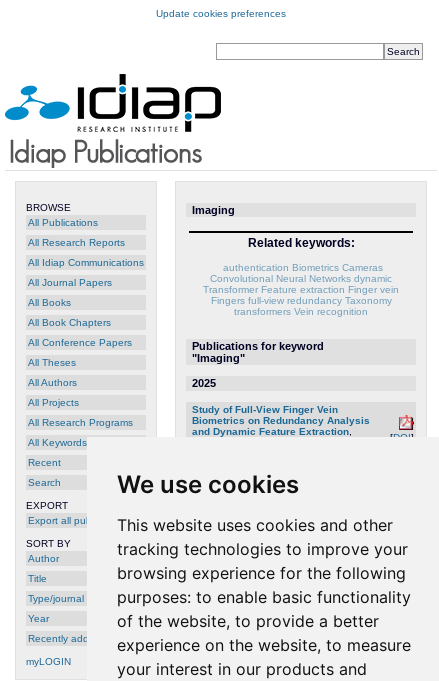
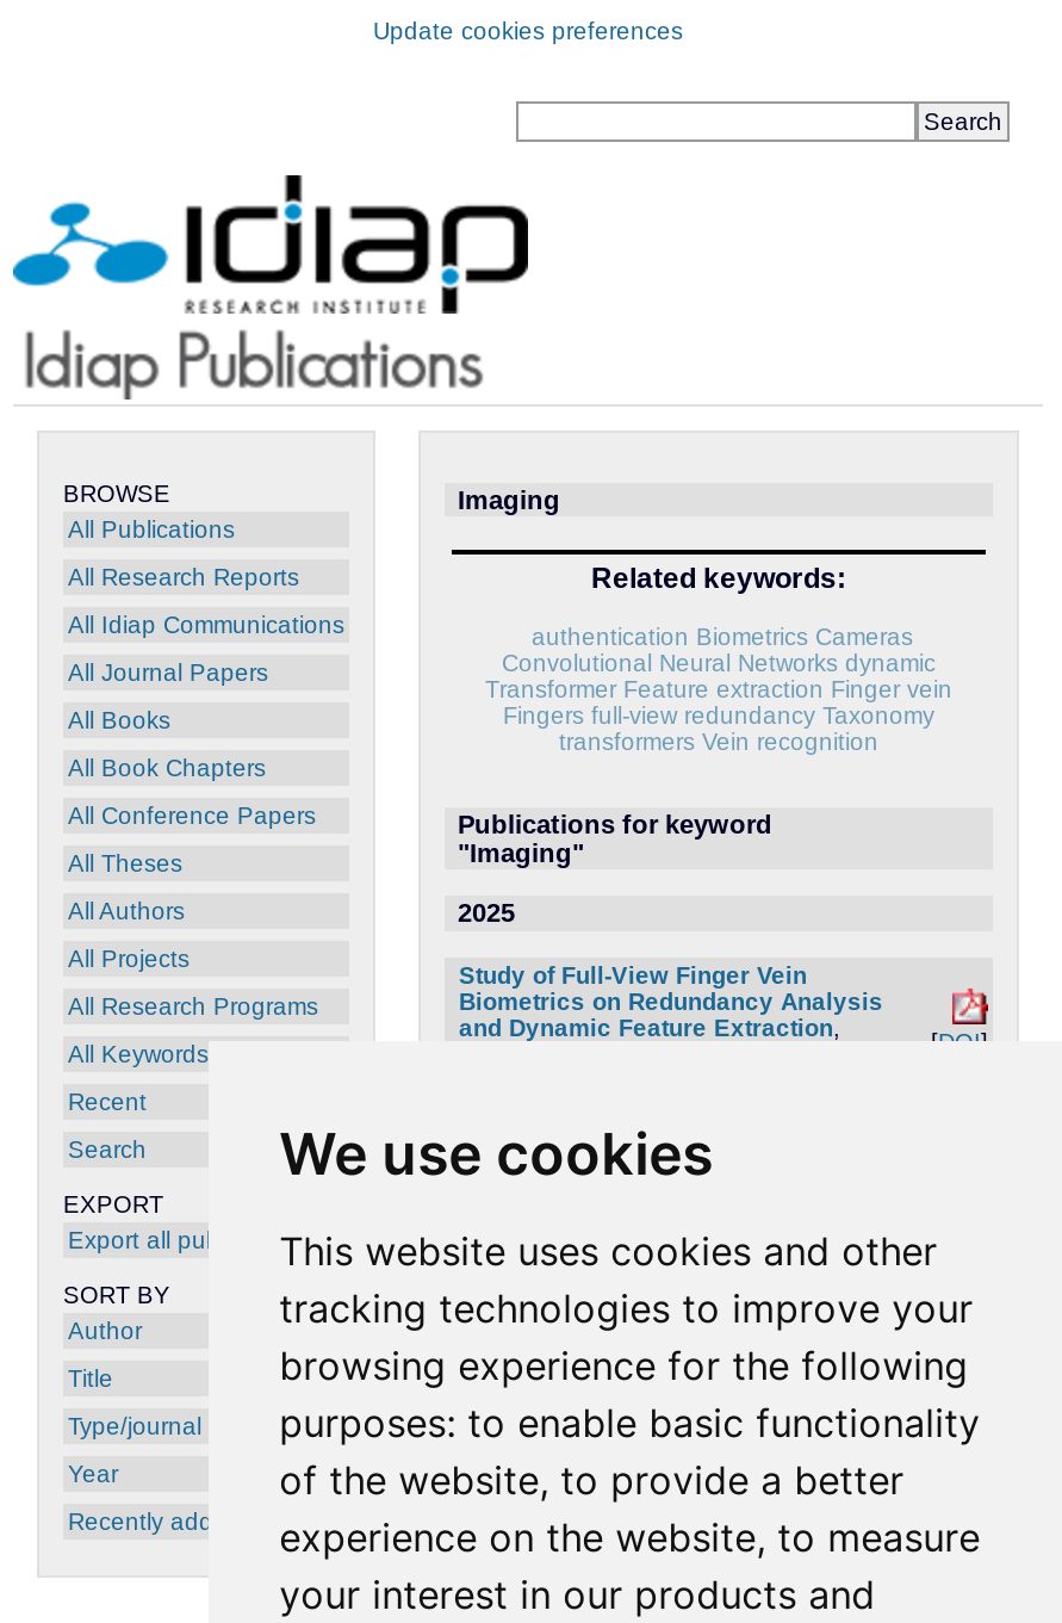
[26,656,71,667] myLOGIN -> none

